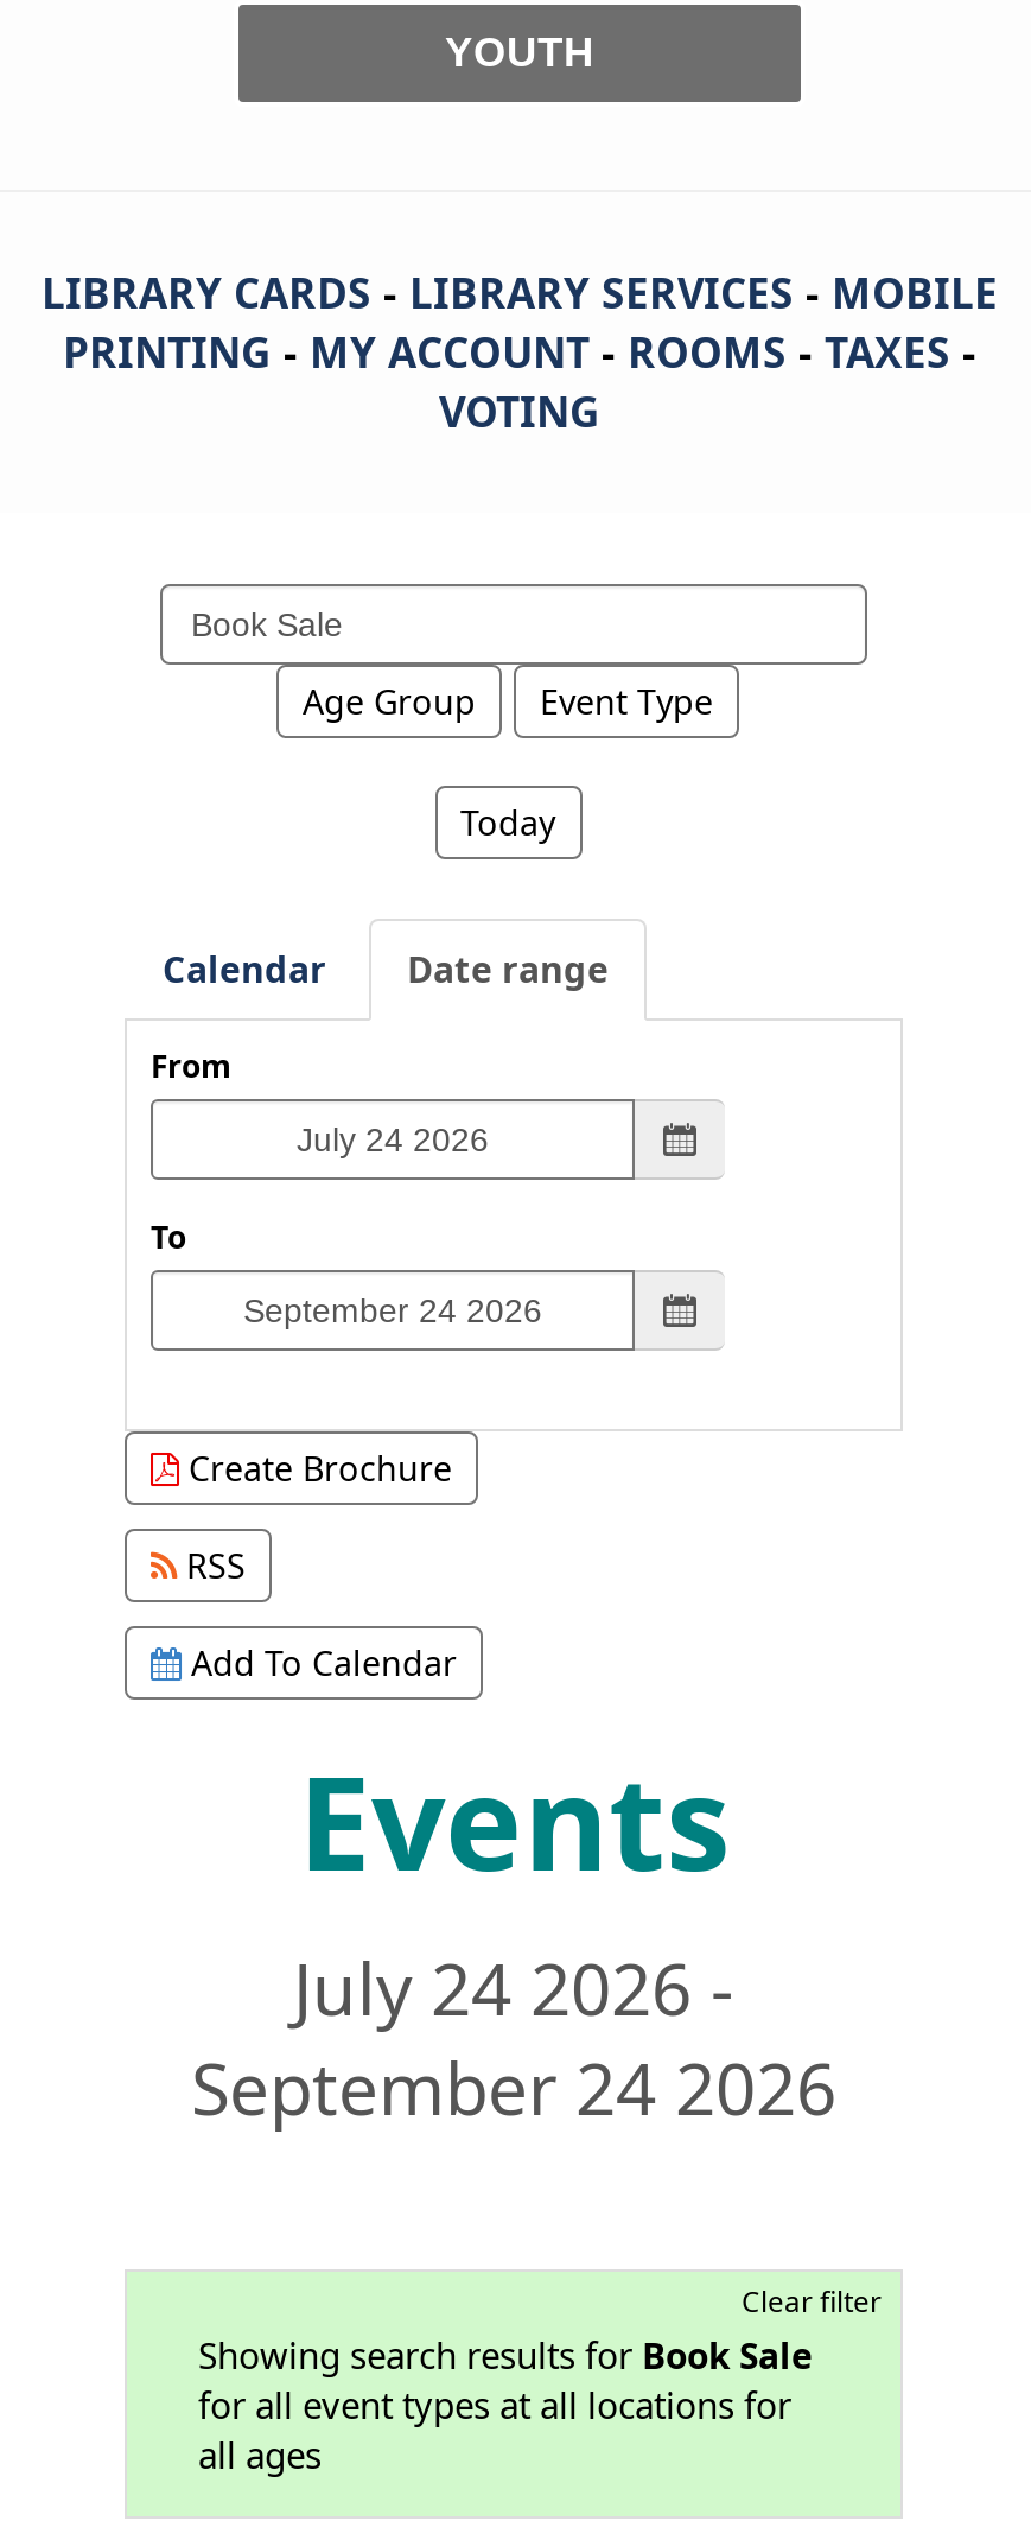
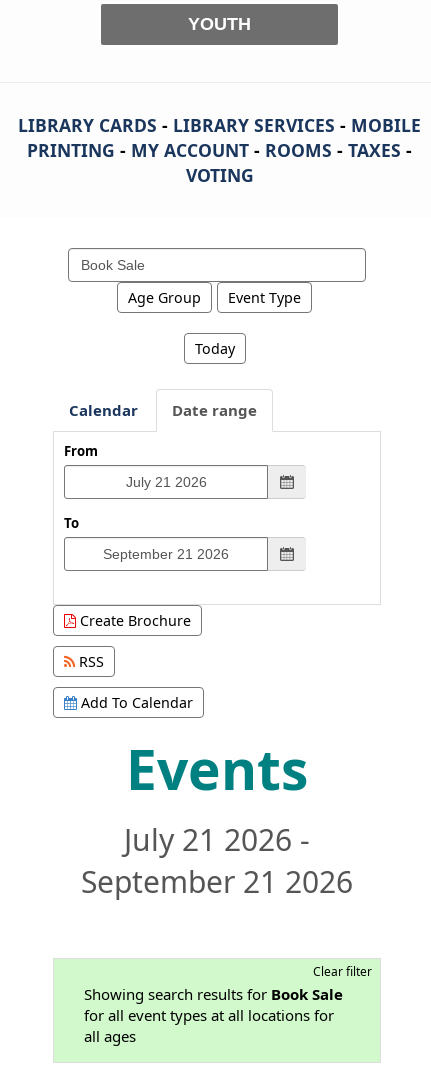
[293,1938,734,2036] July 24 2026 - -> [124,819,310,860] July 21 2026 -
[191,2038,836,2135] September 24 2026 -> [81,861,353,902] September 21 2026

